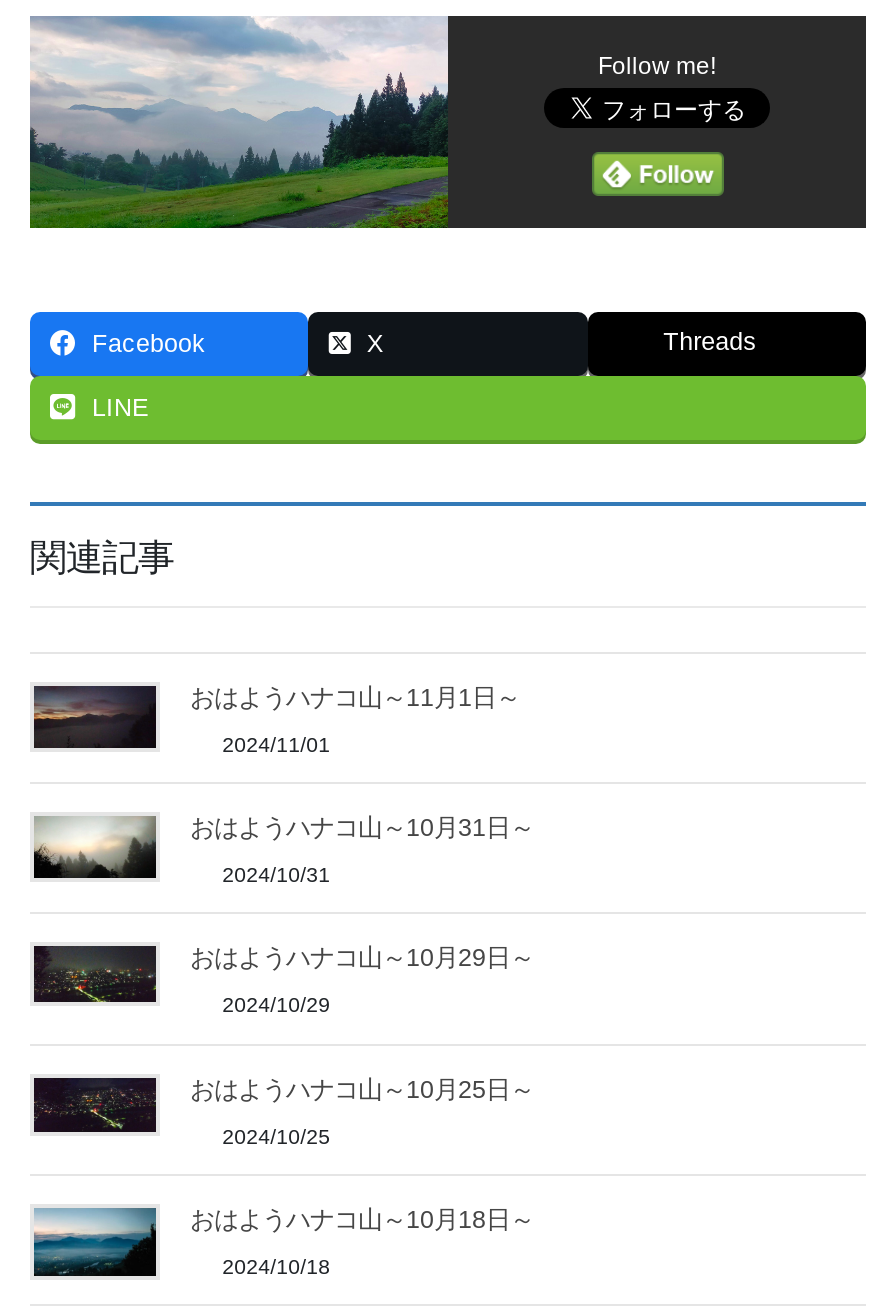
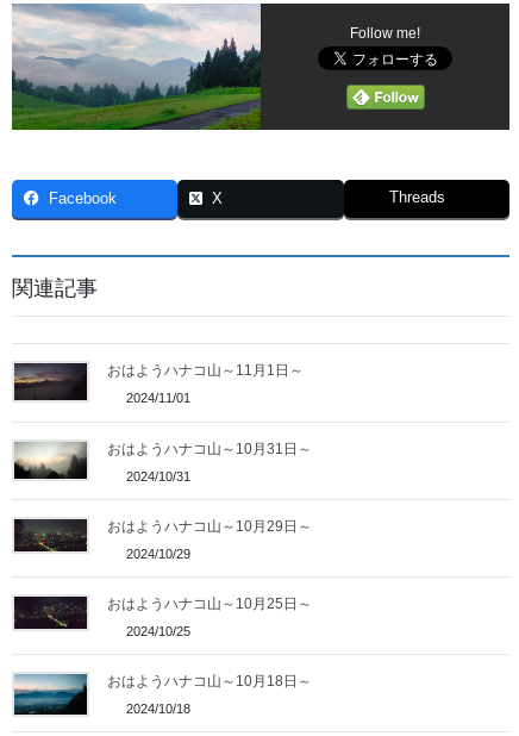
[92,395,150,423] LINE -> none

